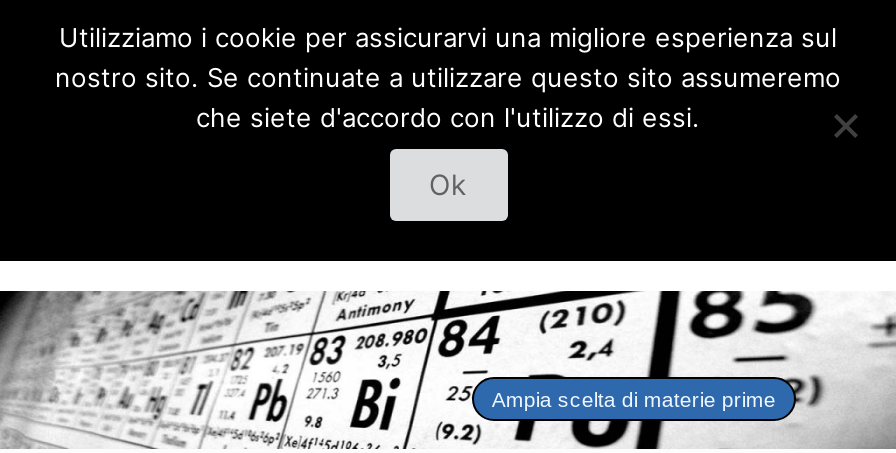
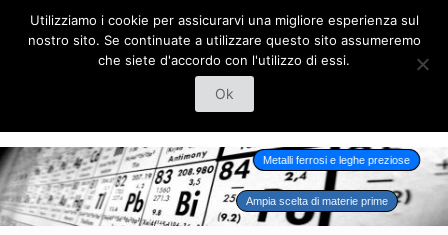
none -> [261,153,411,166] Metalli ferrosi e leghe preziose

